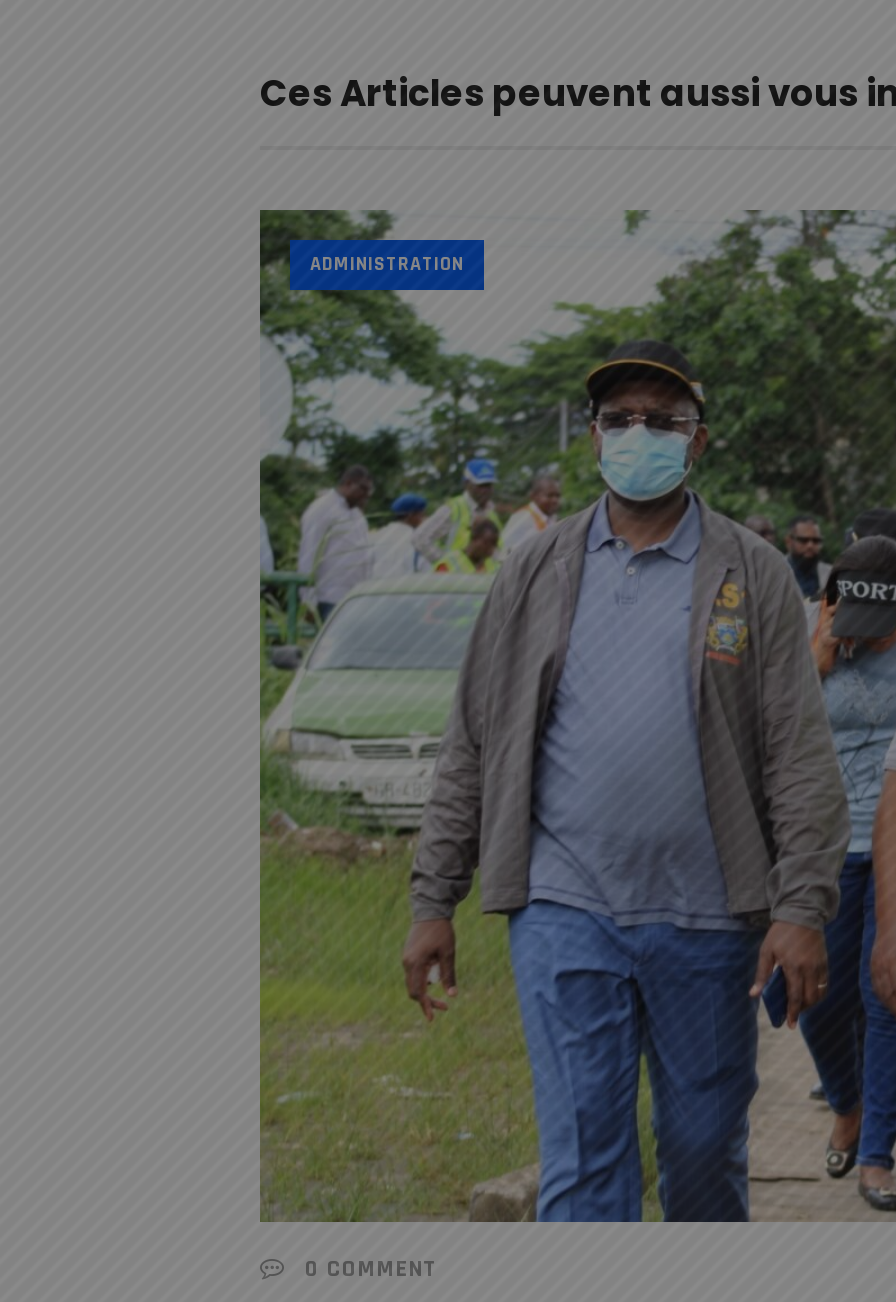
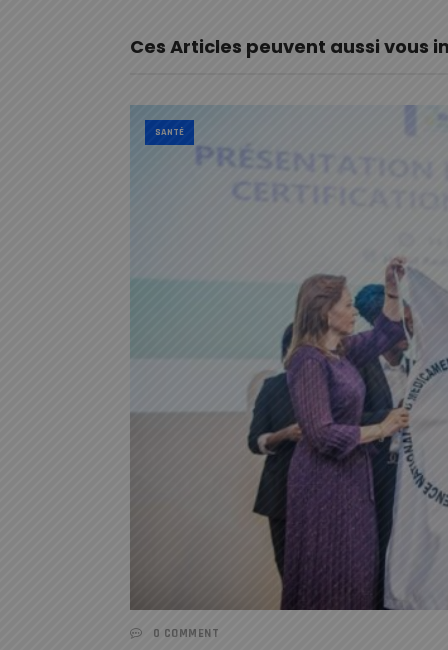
[258,208,890,1224] [image] | ADMINISTRATION -> [130,105,445,611] [image] | SANTÉ

